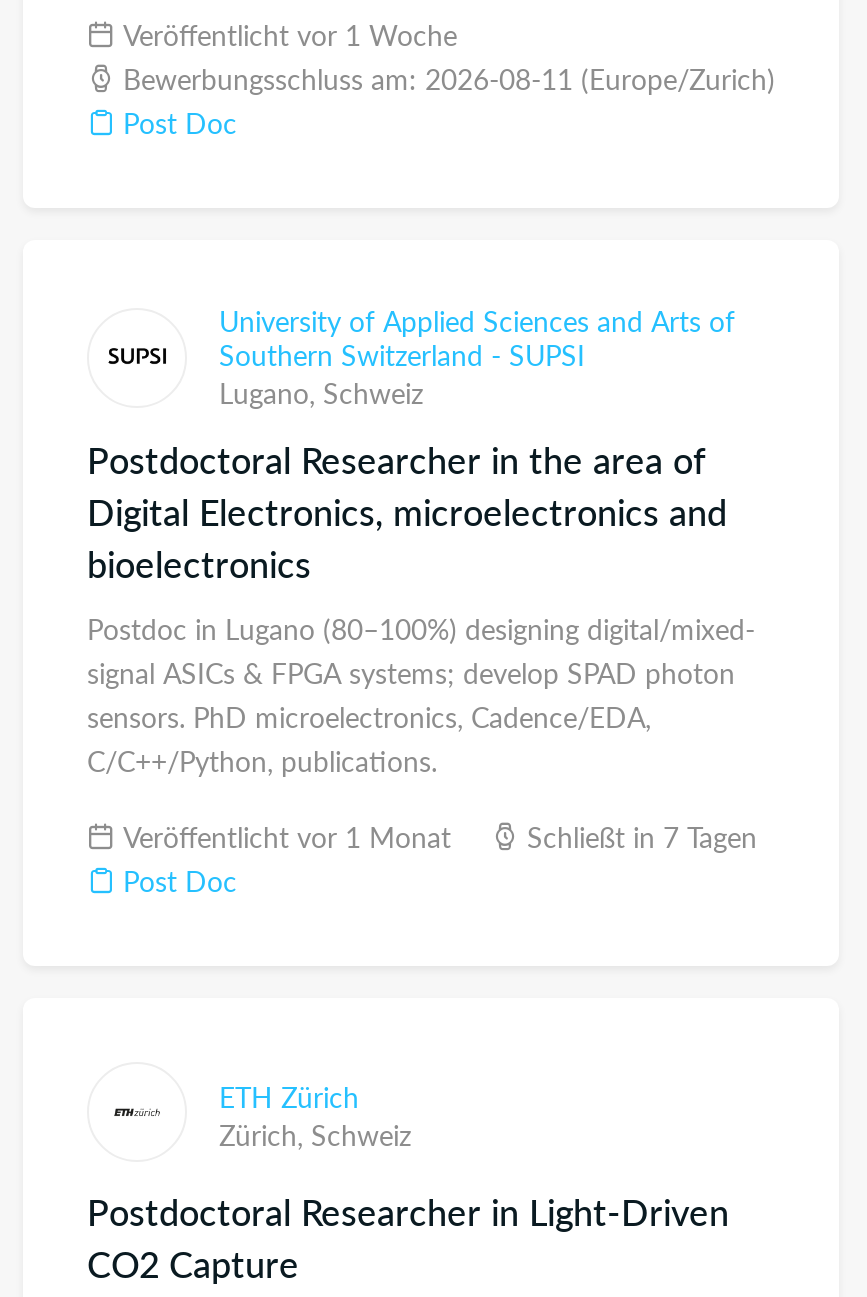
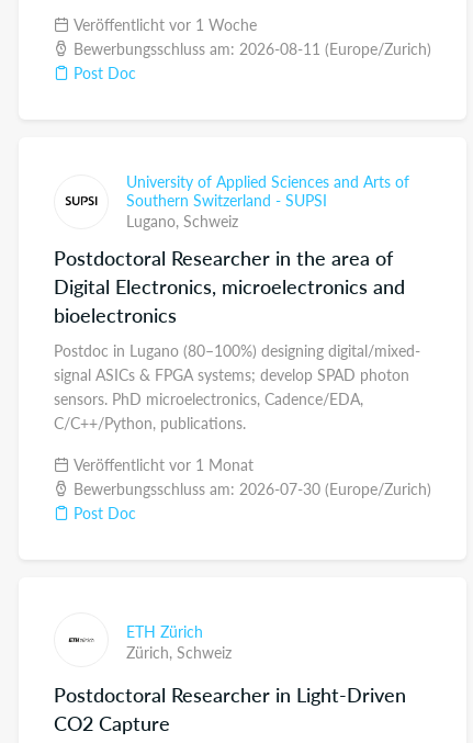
[519,816,757,856] Schließt in 7 Tagen -> [69,477,431,499] Bewerbungsschluss am: 2026-07-30 (Europe/Zurich)

